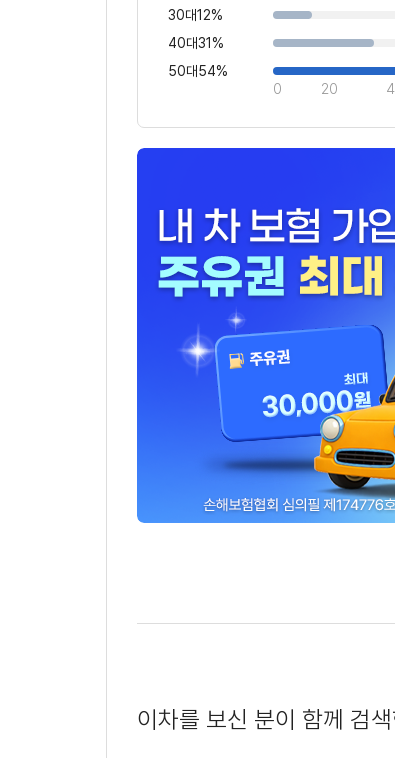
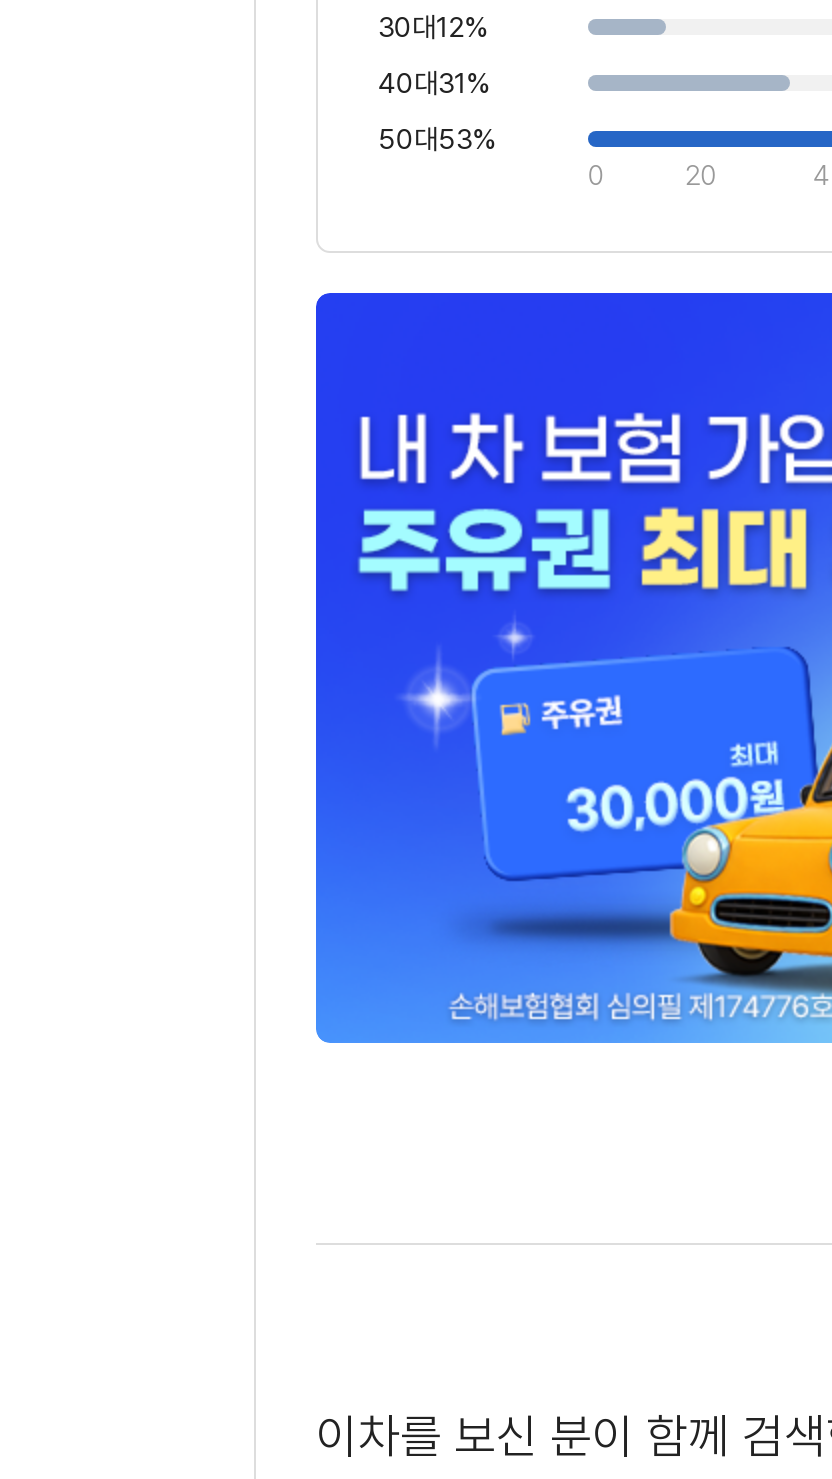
[168,63,228,79] 50대54% -> [378,123,496,155] 50대53%

